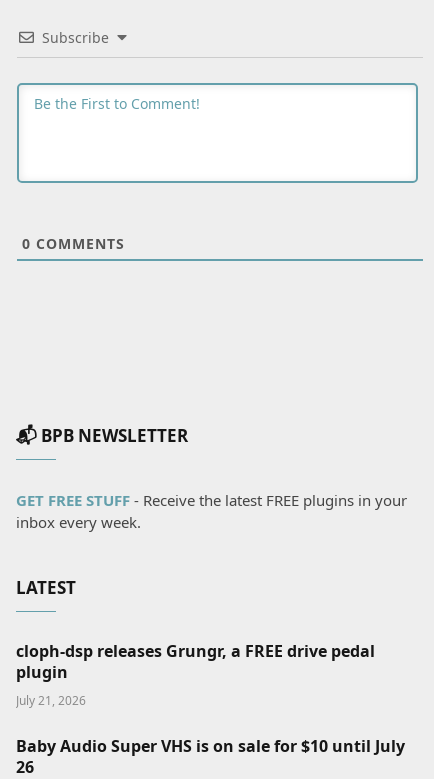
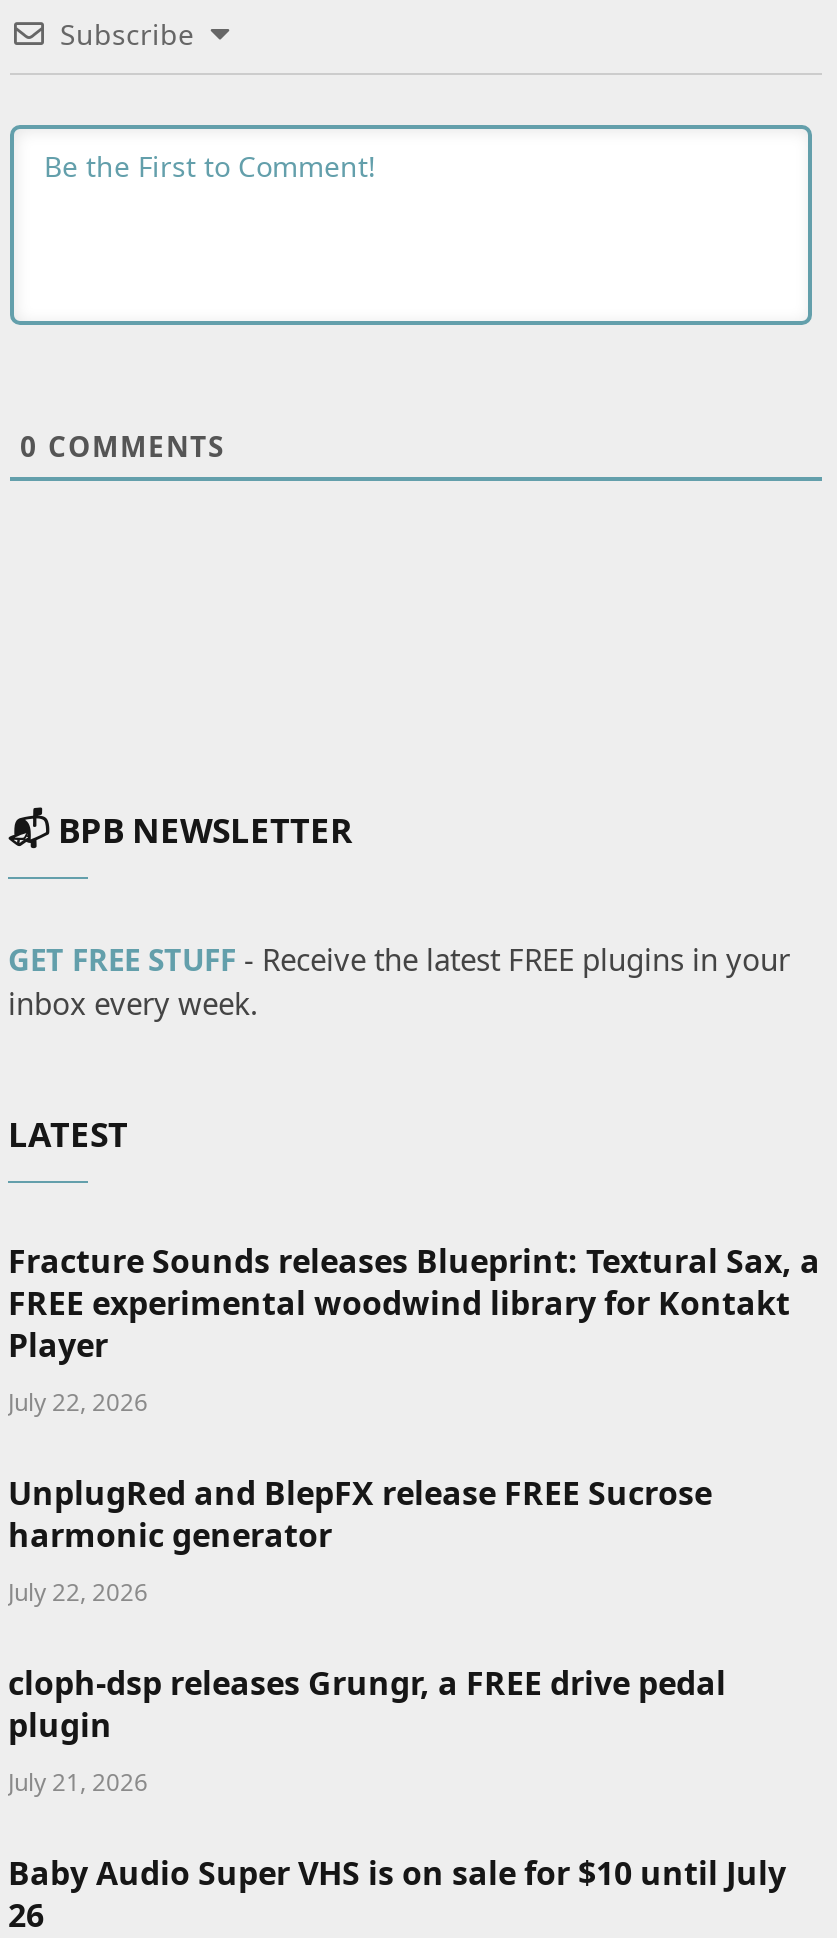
none -> [8,1238,820,1608] Fracture Sounds releases Blueprint: Textural Sax, a | FREE experimental woodwind library for Kontakt | Player | July 22, 2026 | UnplugRed and BlepFX release FREE Sucrose | harmonic generator | July 22, 2026

